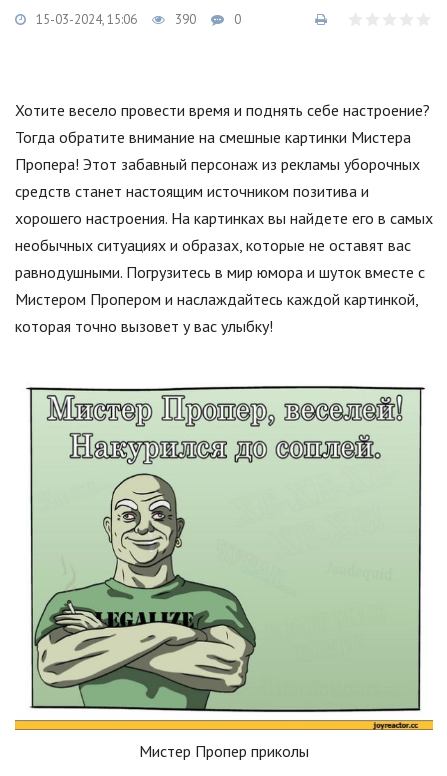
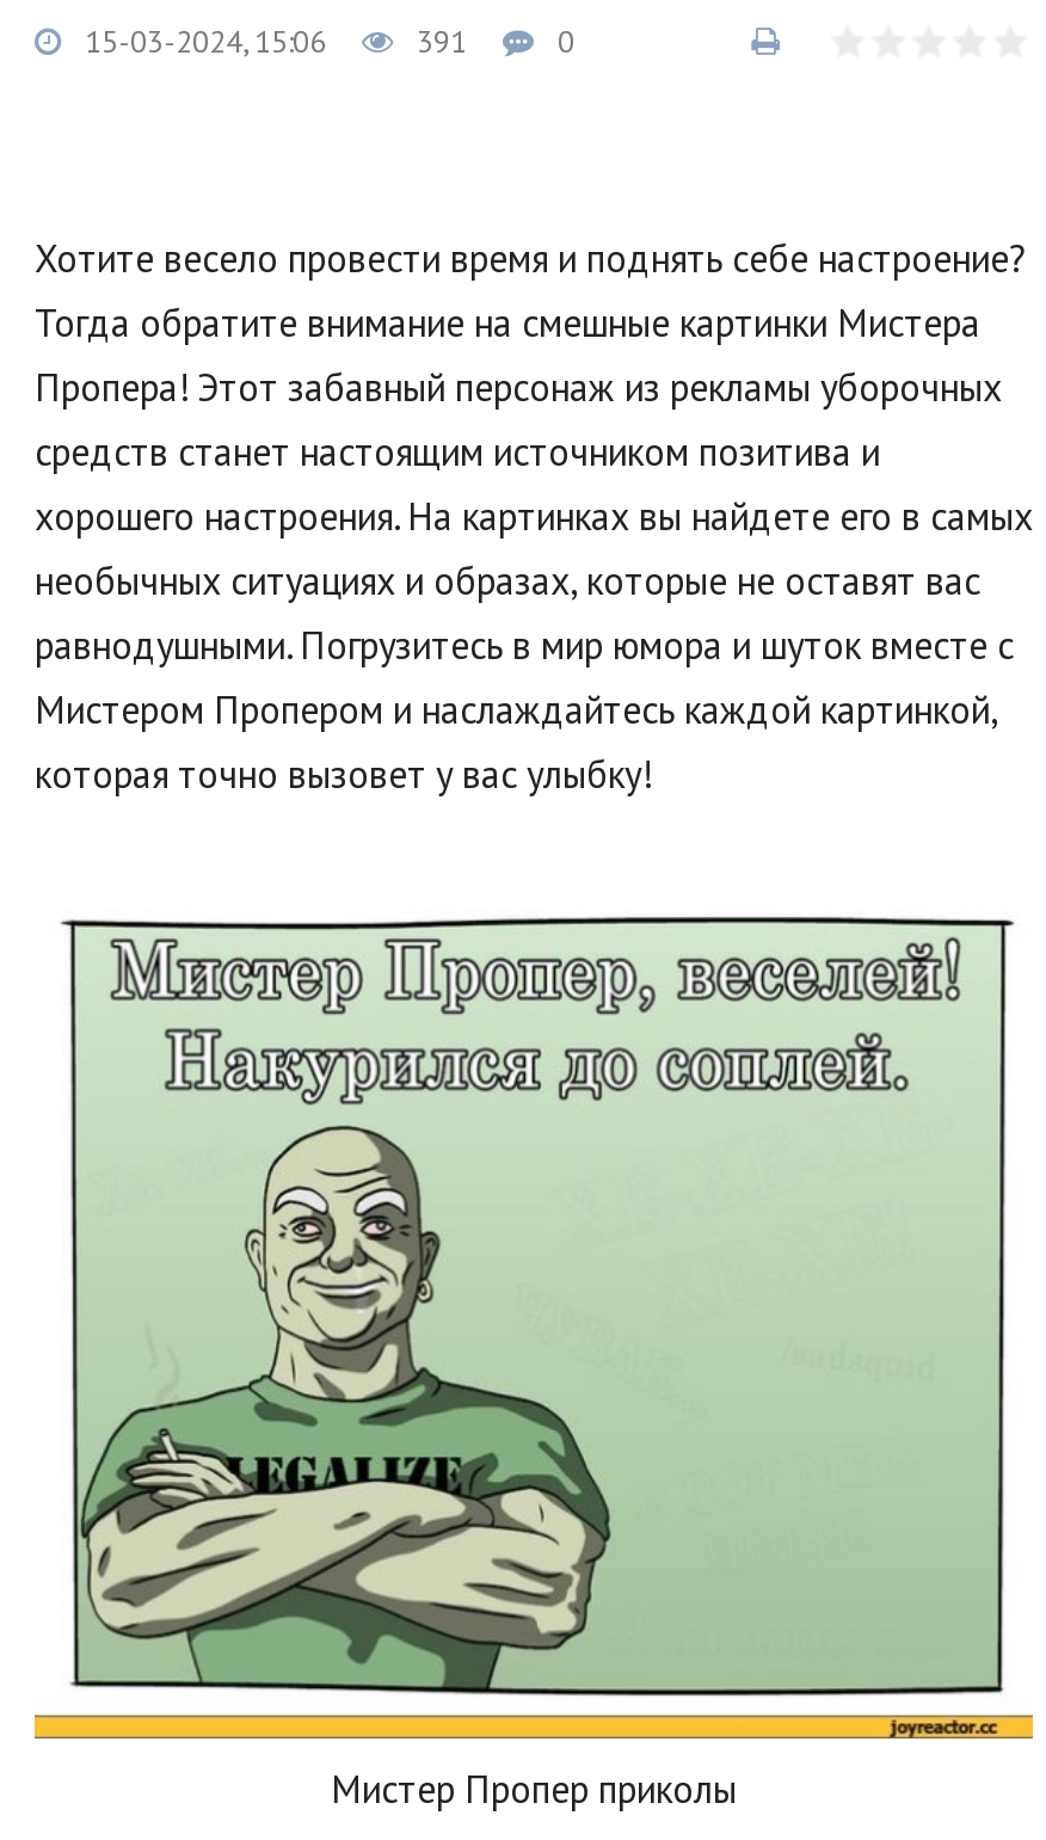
[175,11,196,28] 390 -> [417,21,467,62] 391

